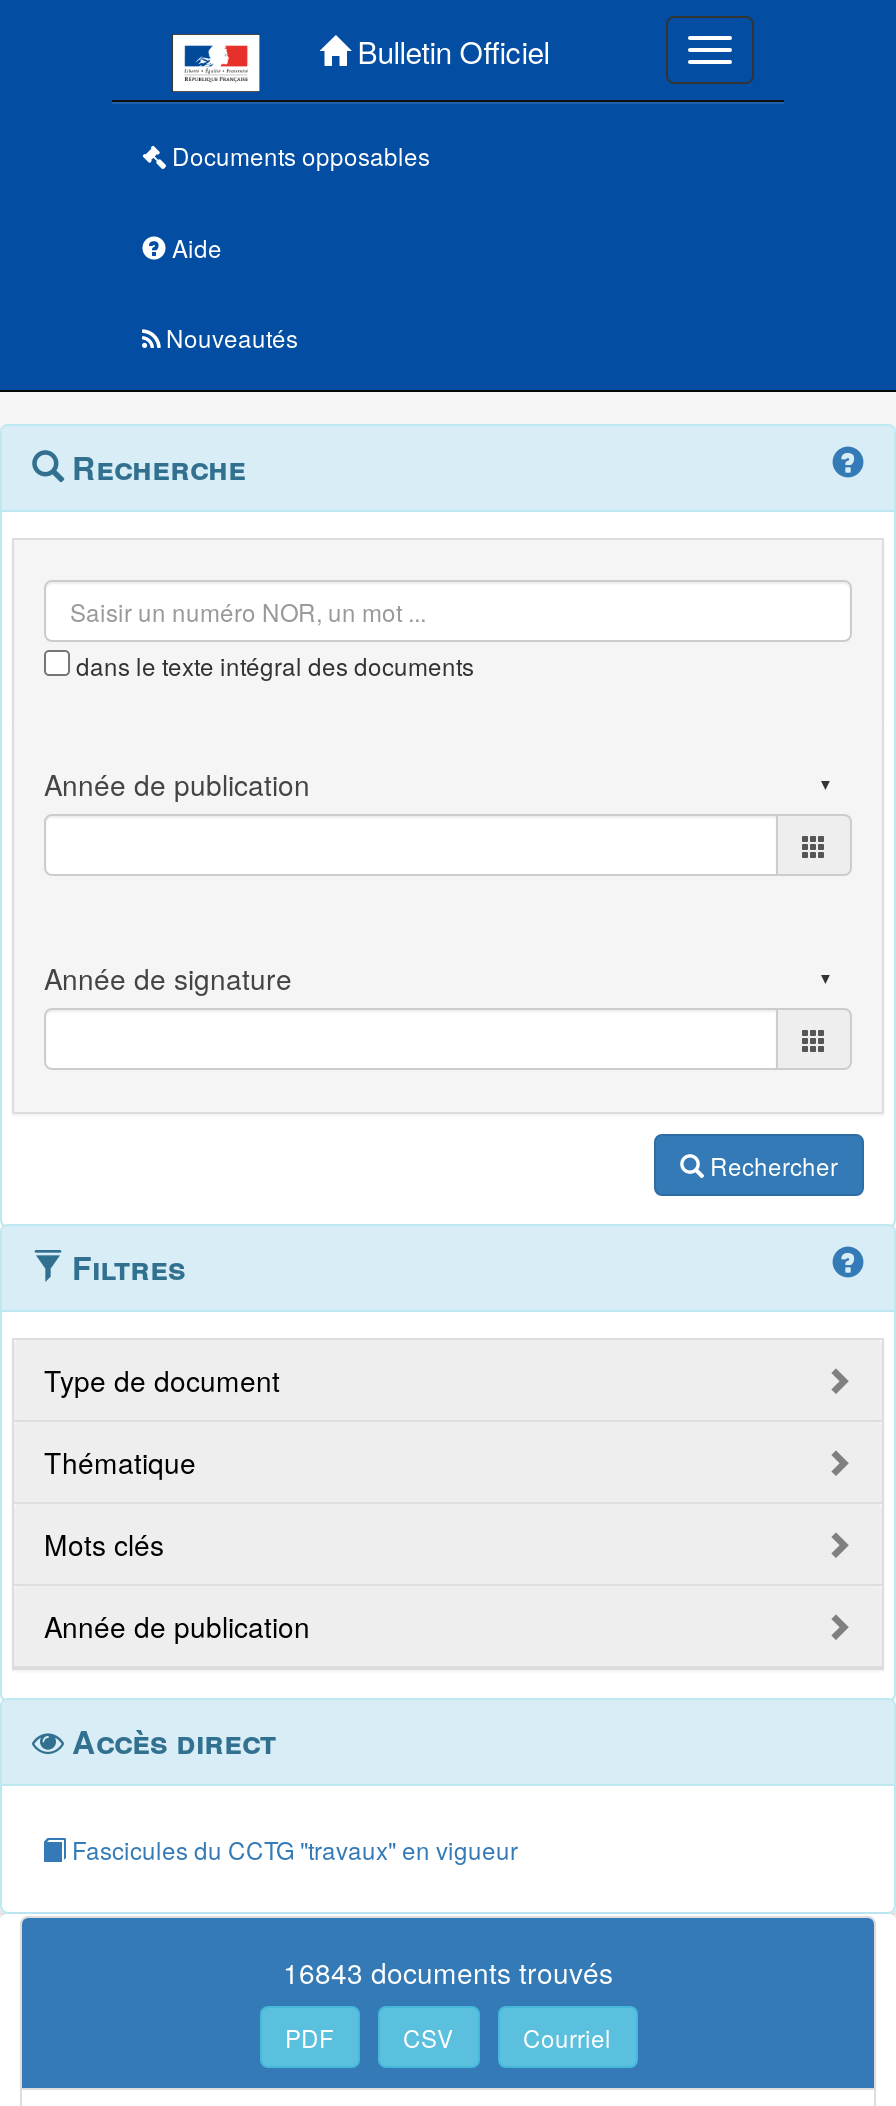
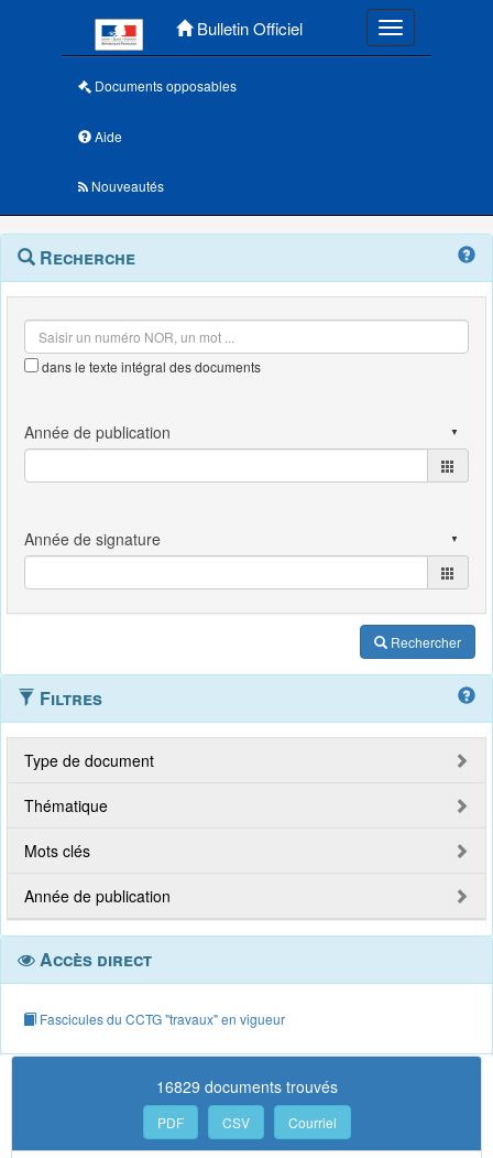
[283,1952,613,1992] 16843 documents trouvés -> [156,1075,337,1097] 16829 documents trouvés

